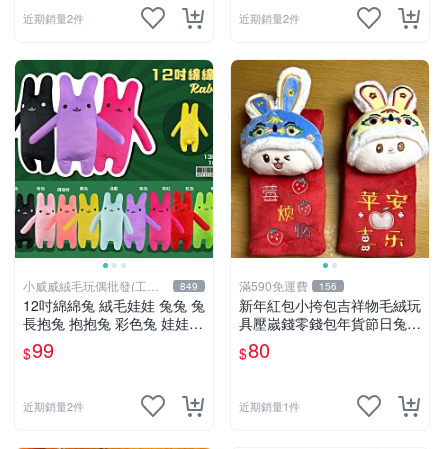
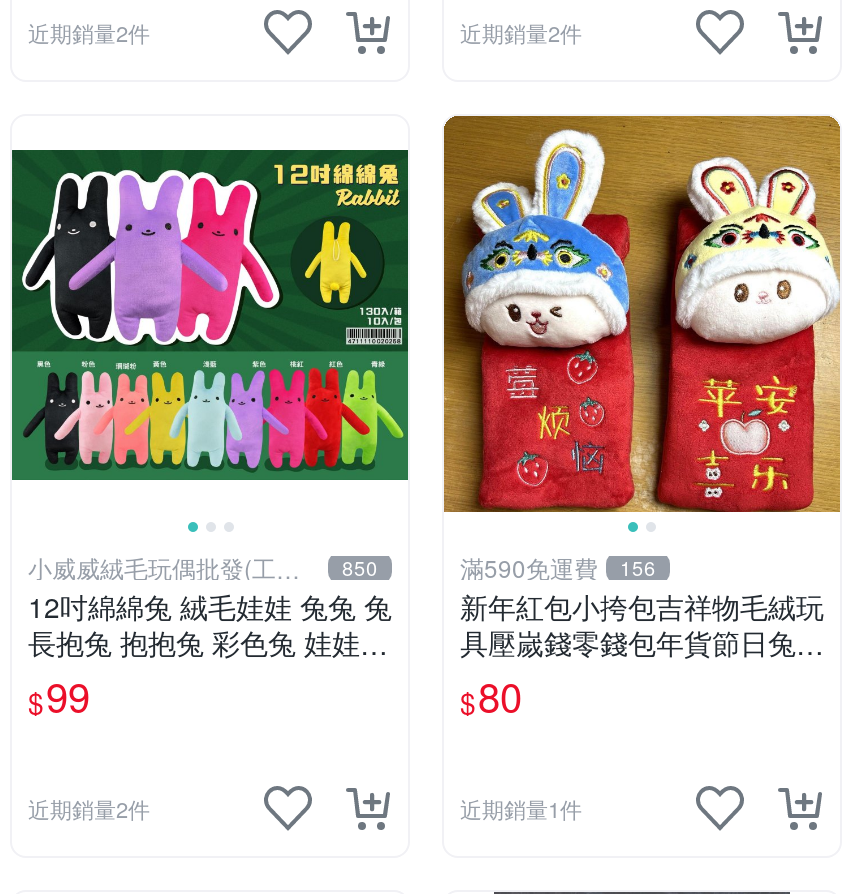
[14,59,214,293] [image] | 849 -> [10,116,410,583] [image] | 850

